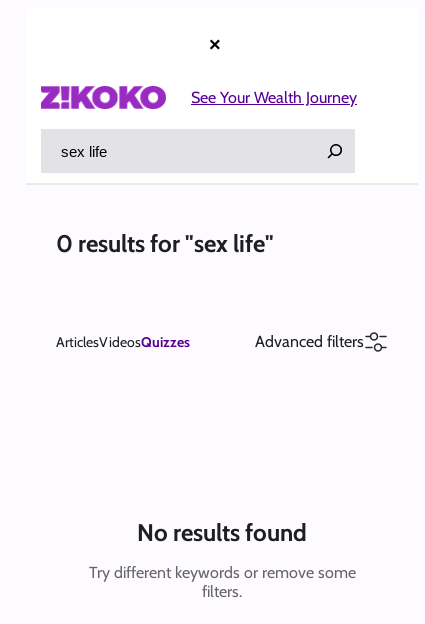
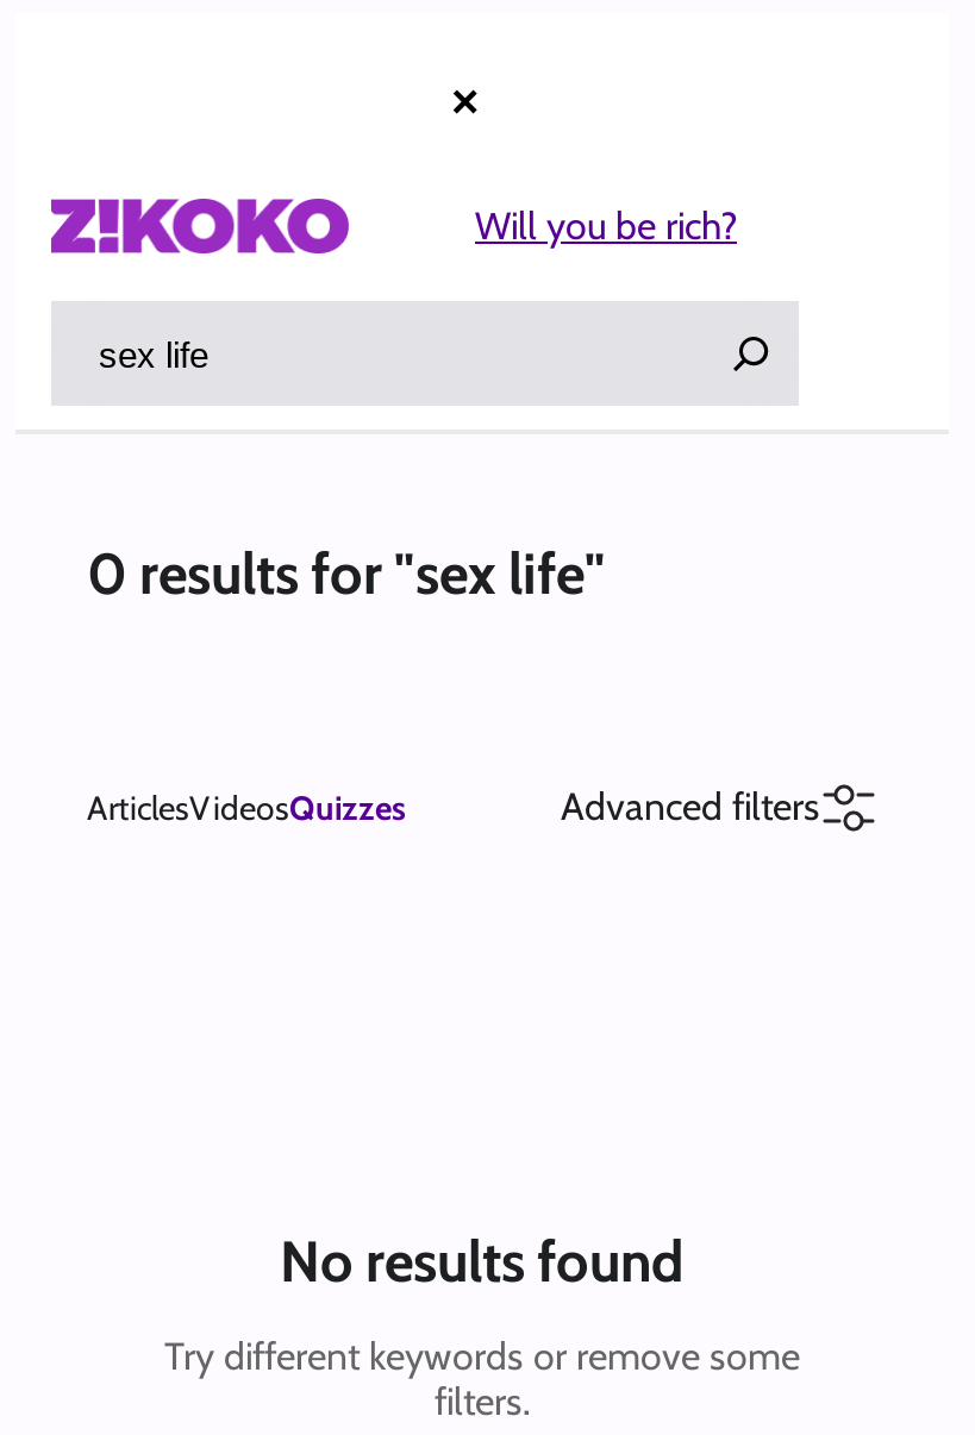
[191,88,357,107] See Your Wealth Journey -> [475,203,737,249] Will you be rich?

